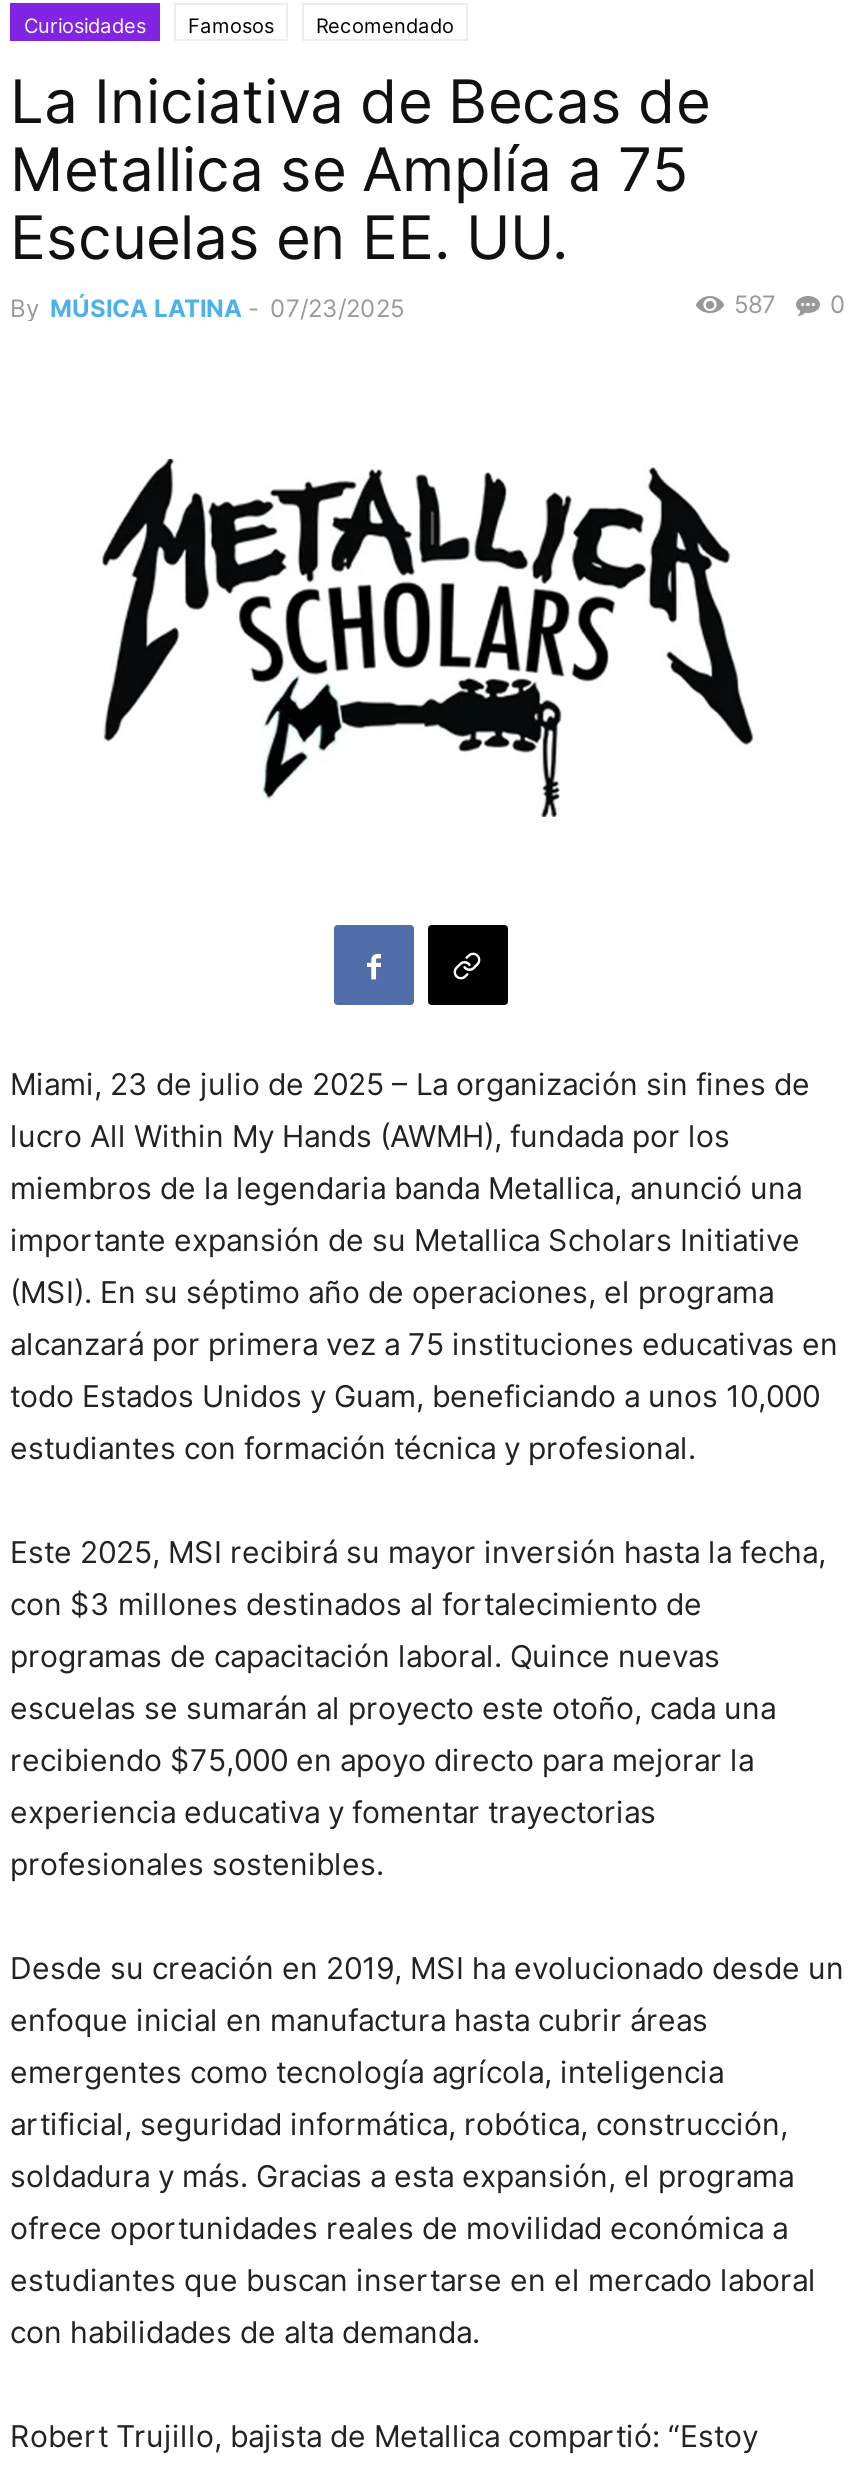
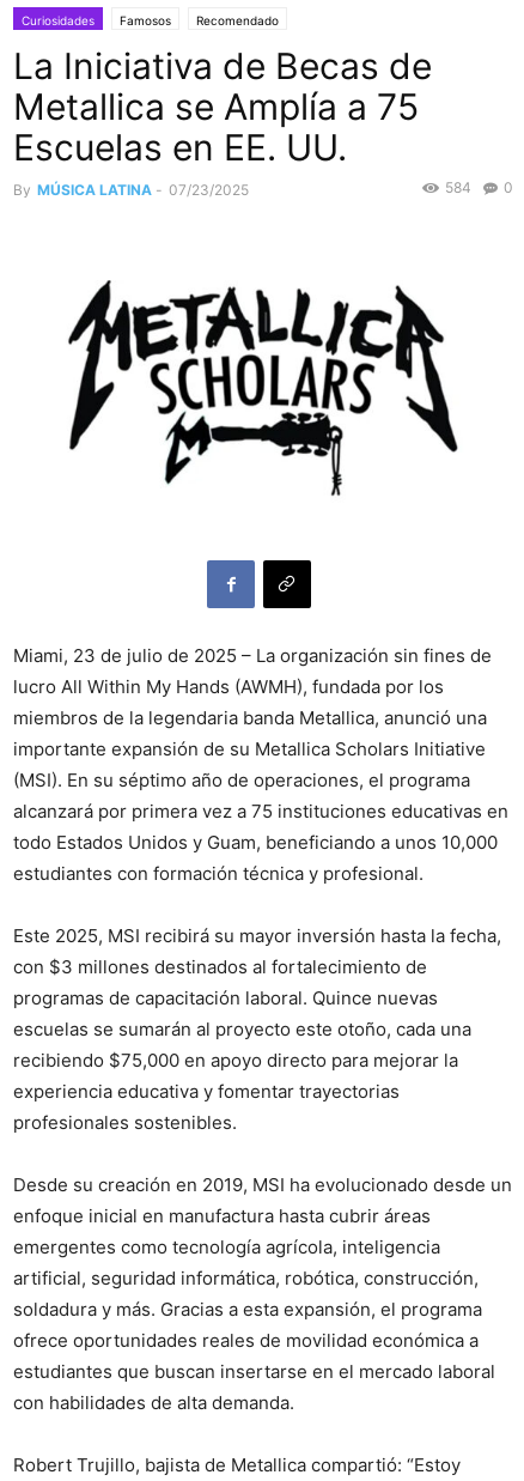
[734,289,846,319] 587 0 -> [445,178,513,196] 584 0

